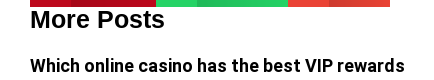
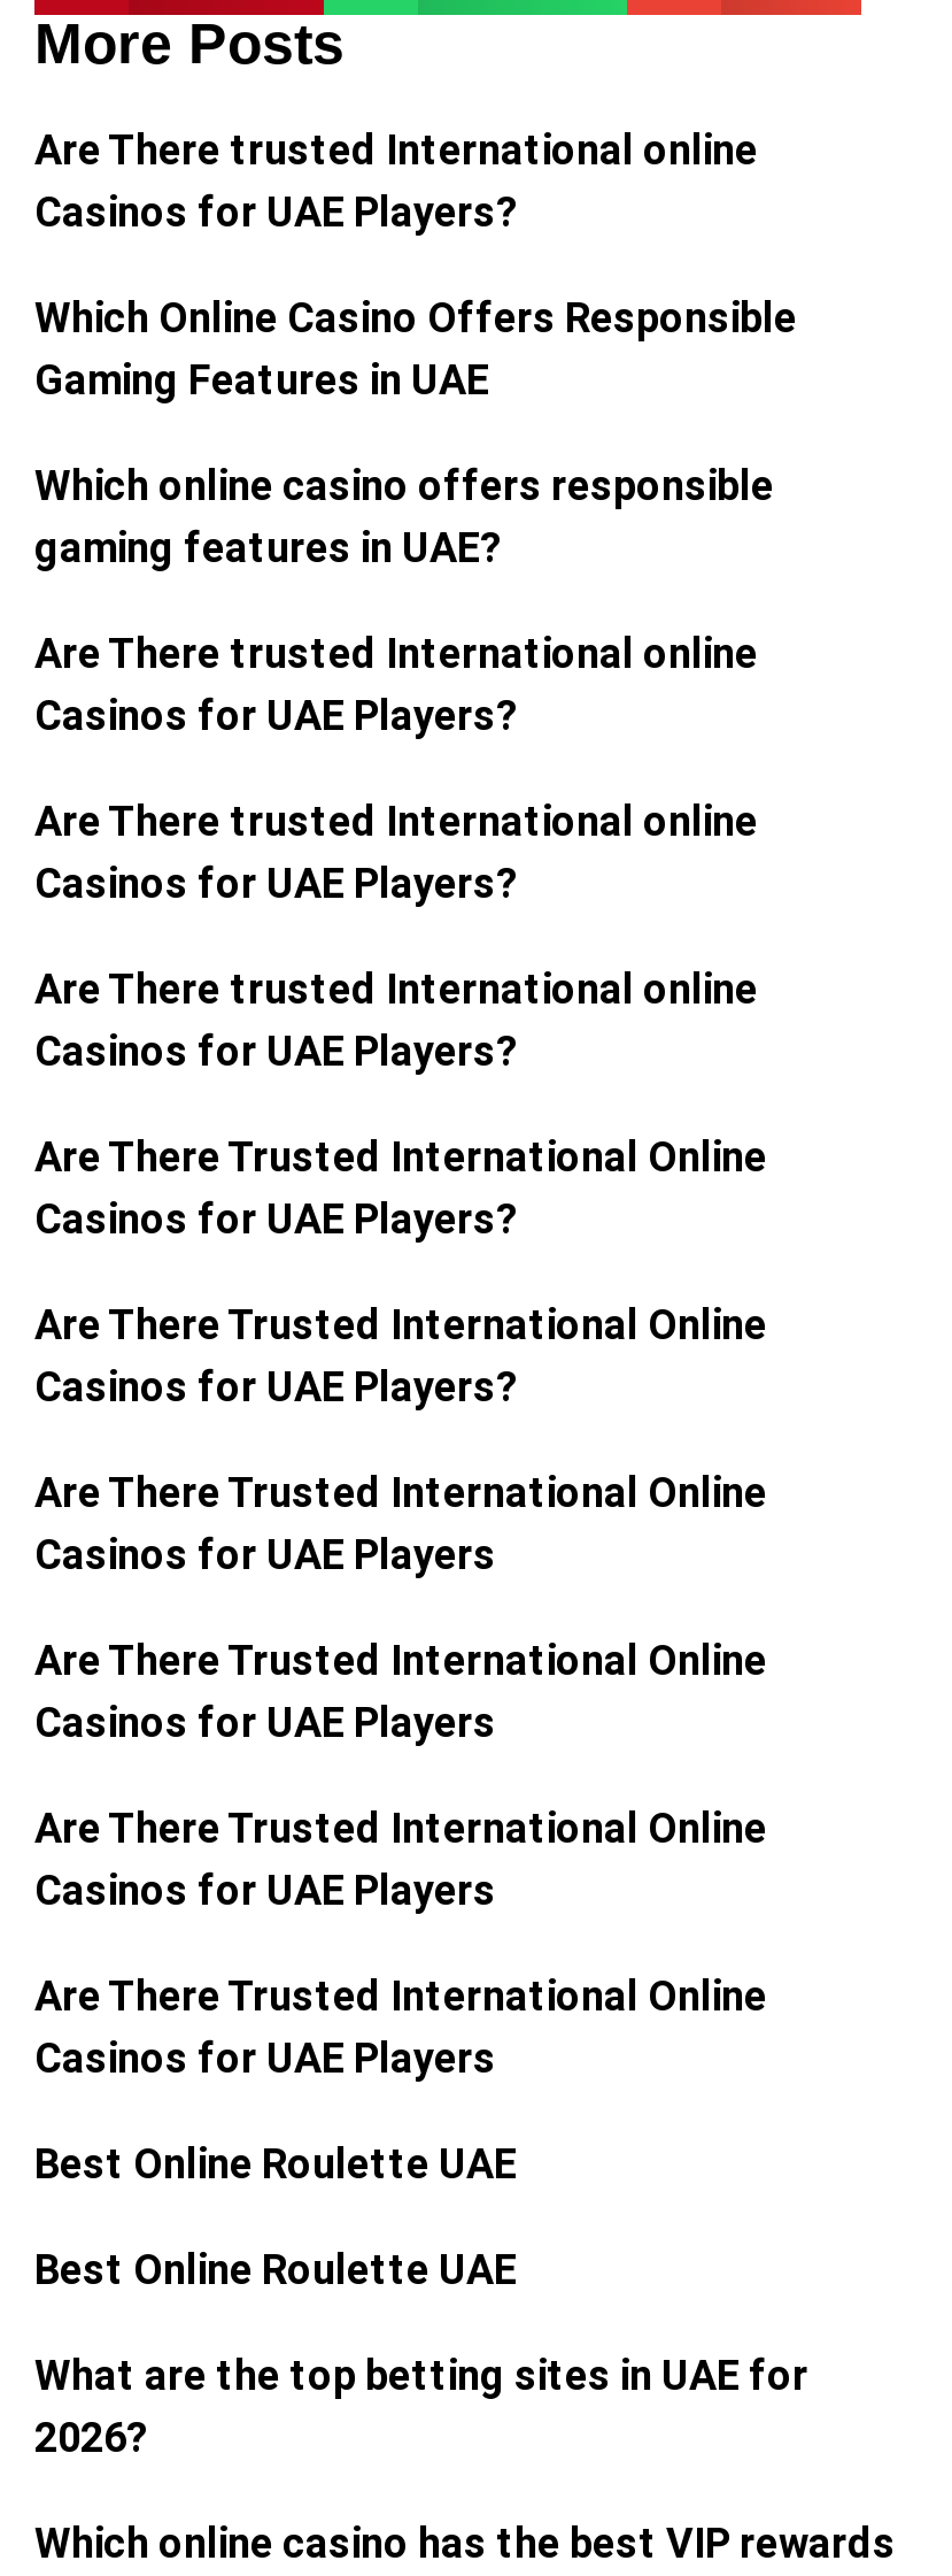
none -> [34,126,808,2461] Are There trusted International online | Casinos for UAE Players? | Which Online Casino Offers Responsible | Gaming Features in UAE | Which online casino offers responsible | gaming features in UAE? | Are There trusted International online | Casinos for UAE Players? | Are There trusted International online | Casinos for UAE Players? | Are There trusted International online | Casinos for UAE Players? | Are There Trusted International Online | Casinos for UAE Players? | Are There Trusted International Online | Casinos for UAE Players? | Are There Trusted International Online | Casinos for UAE Players | Are There Trusted International Online | Casinos for UAE Players | Are There Trusted International Online | Casinos for UAE Players | Are There Trusted International Online | Casinos for UAE Players | Best Online Roulette UAE | Best Online Roulette UAE | What are the top betting sites in UAE for | 2026?

